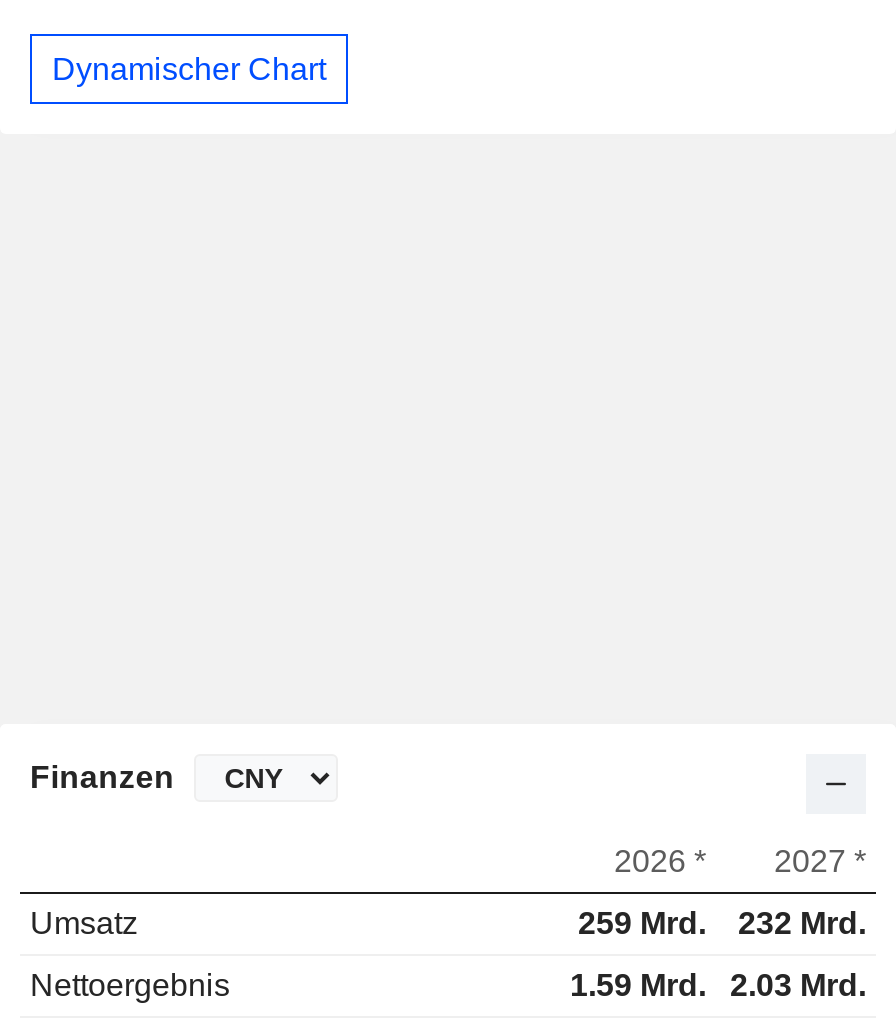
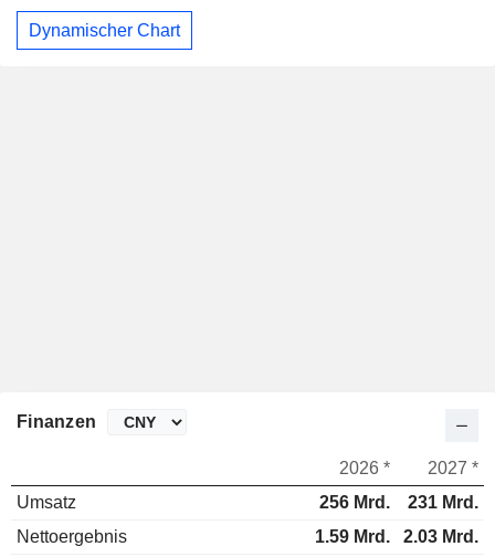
[578,907,706,941] 259 Mrd. -> [319,493,390,512] 256 Mrd.
[738,907,866,941] 232 Mrd. -> [408,493,478,512] 231 Mrd.

